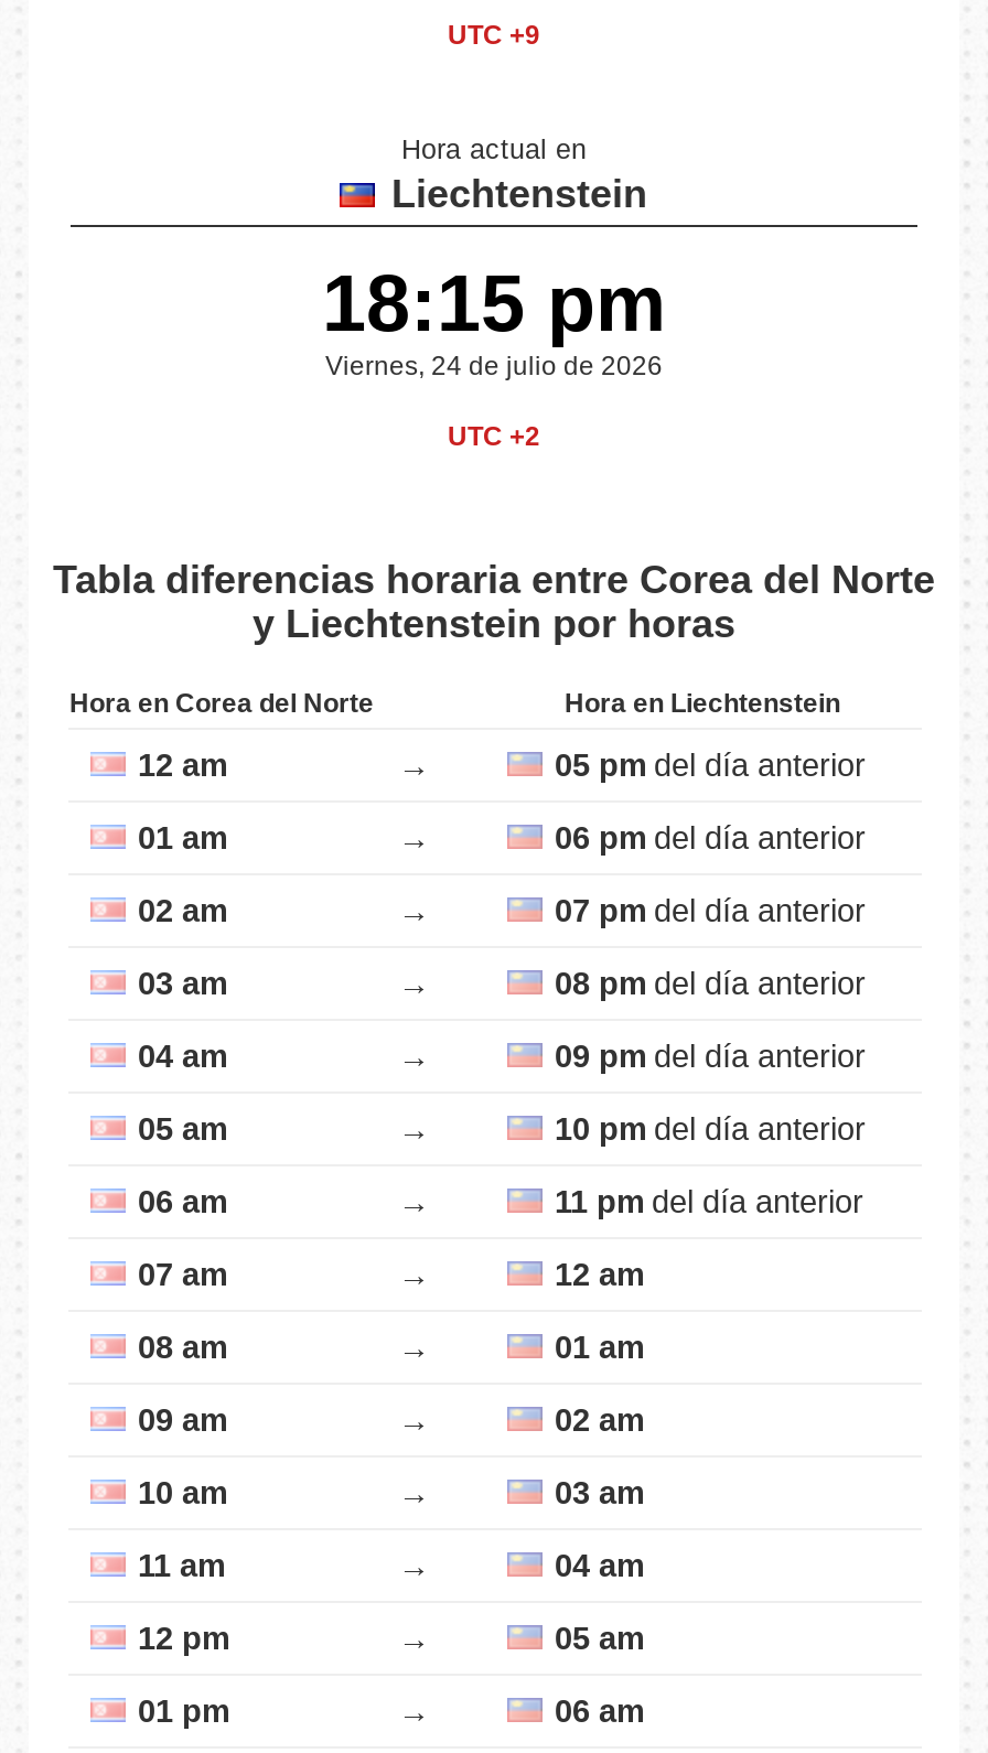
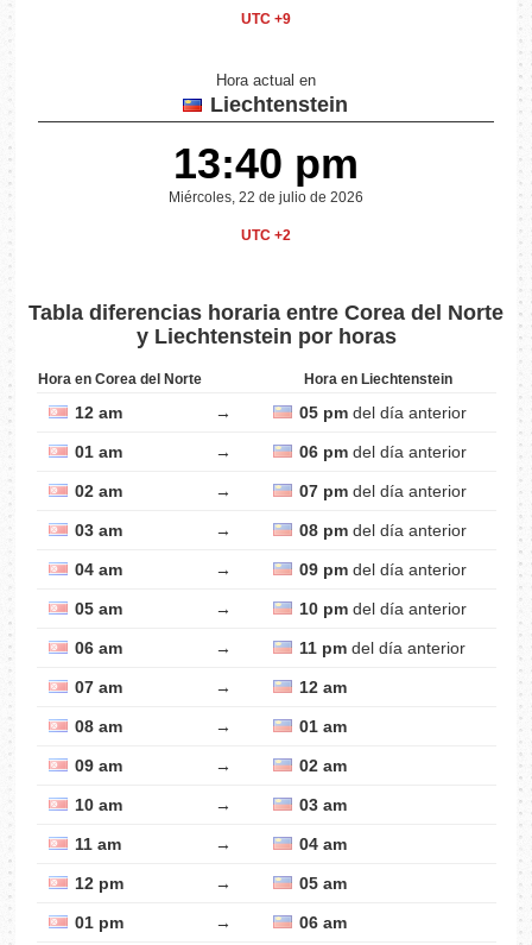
[322,258,666,349] 18:15 pm -> [173,139,359,188] 13:40 pm
[325,351,663,382] Viernes, 24 de julio de 2026 -> [169,189,363,206] Miércoles, 22 de julio de 2026

